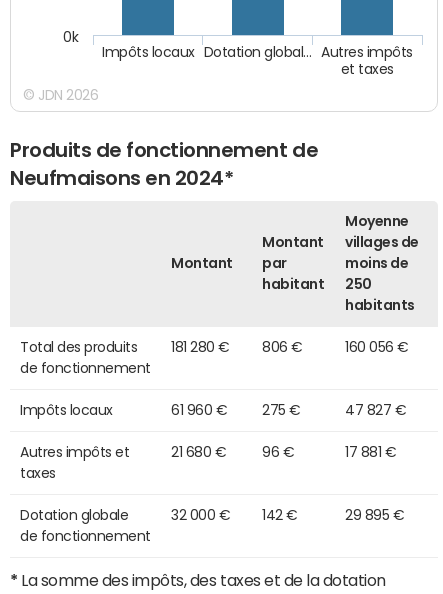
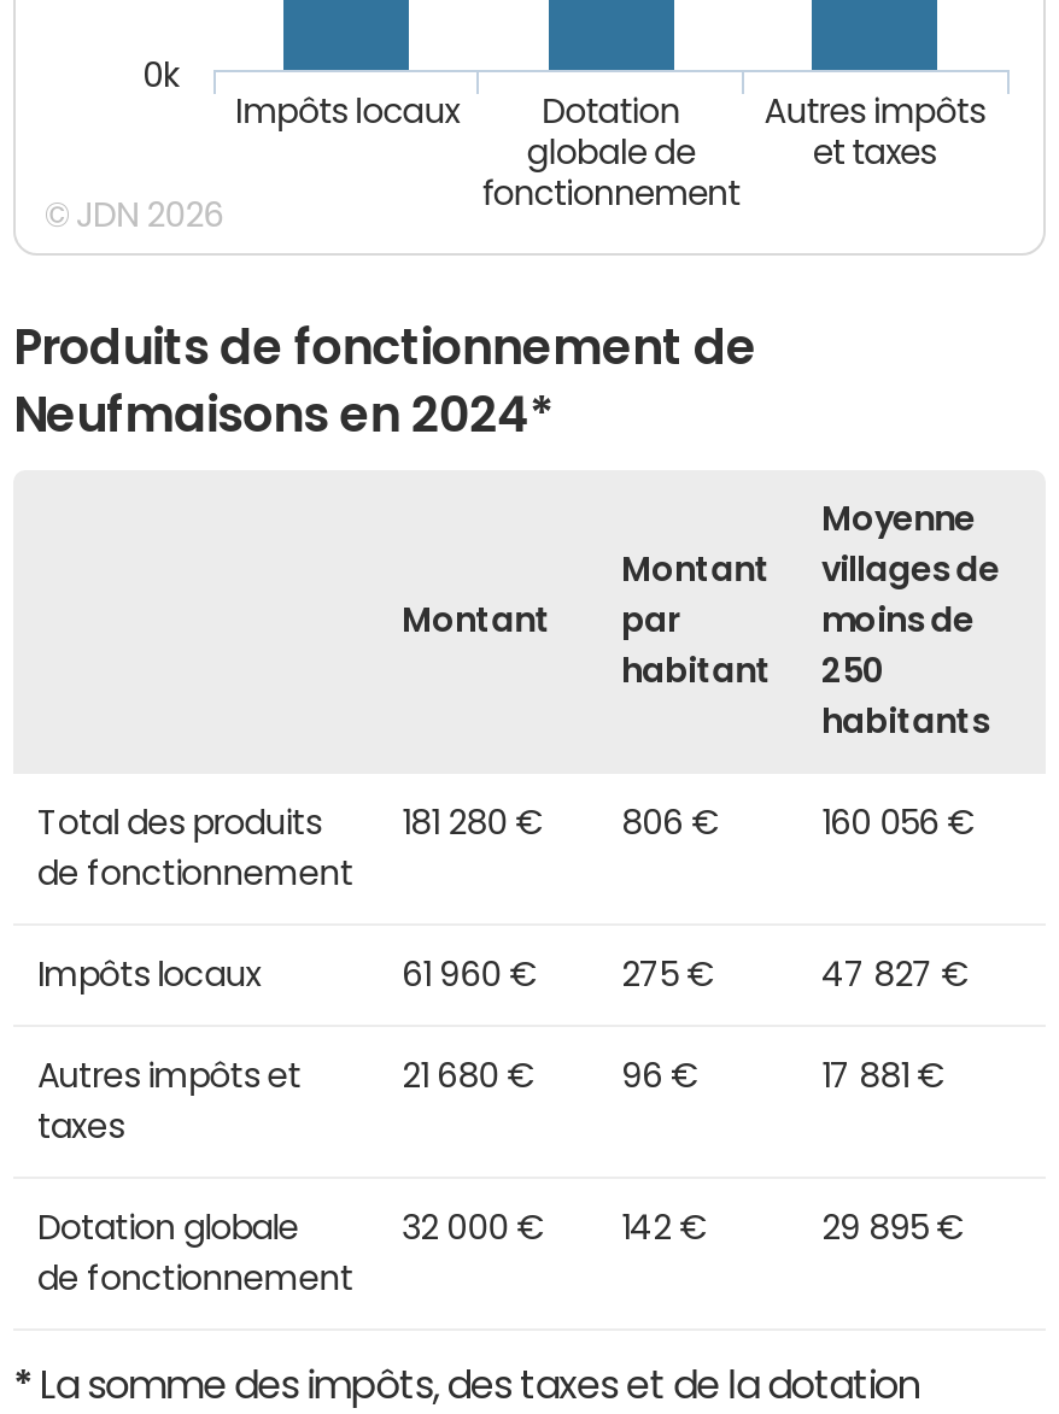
[204,45,312,61] Dotation global… -> [482,94,741,210] Dotation | globale de | fonctionnement

